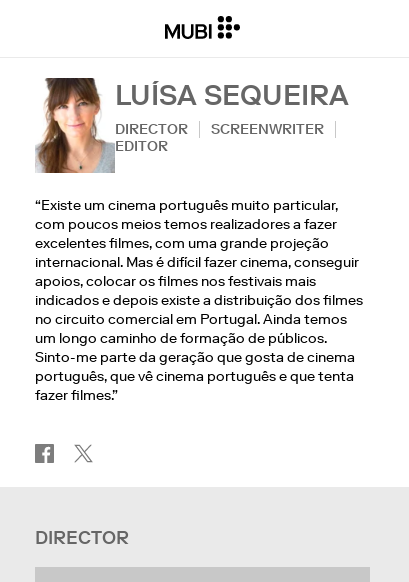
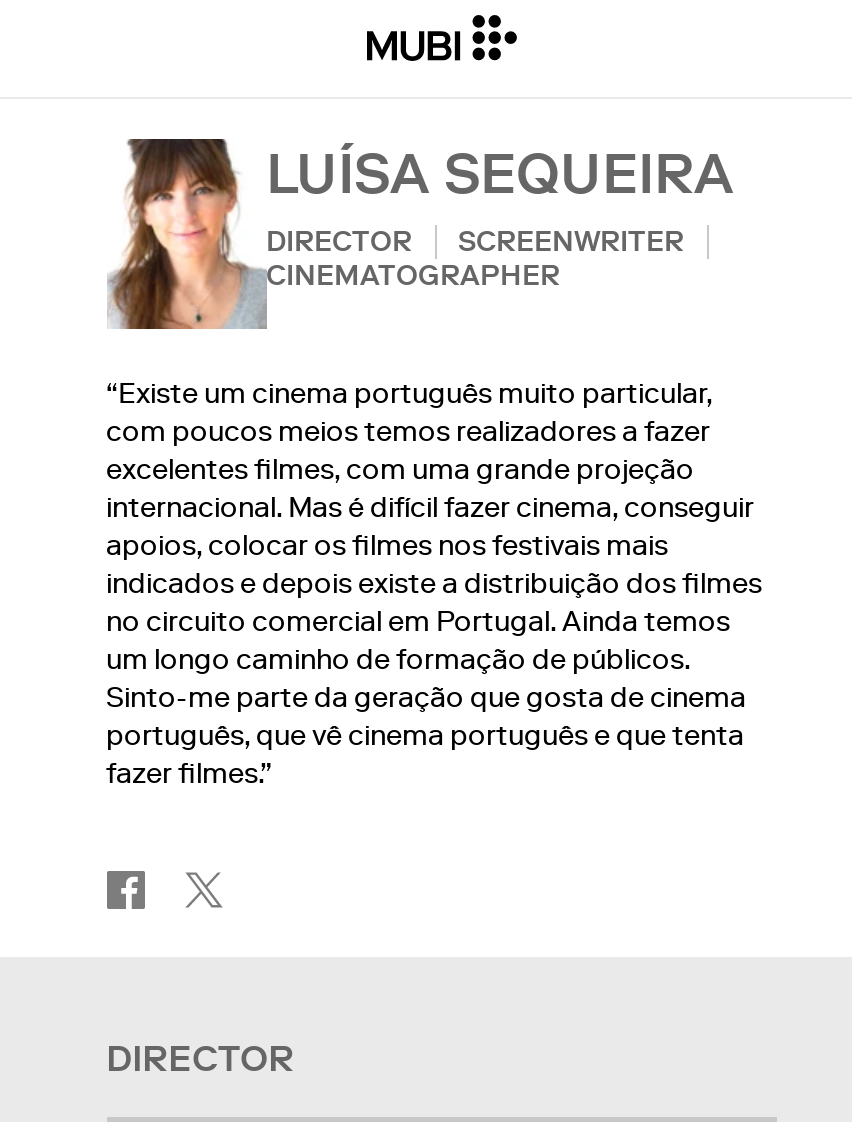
[114,137,167,155] EDITOR -> [266,257,560,293] CINEMATOGRAPHER

